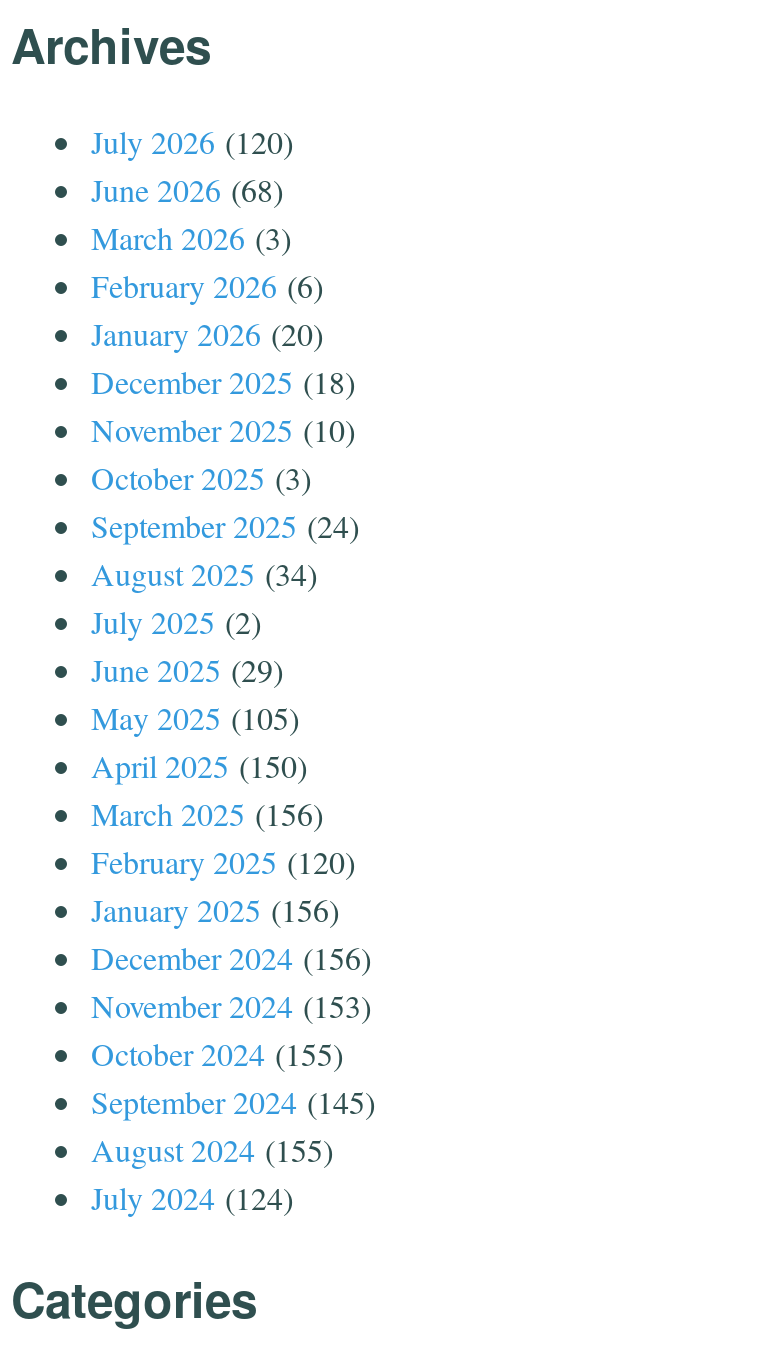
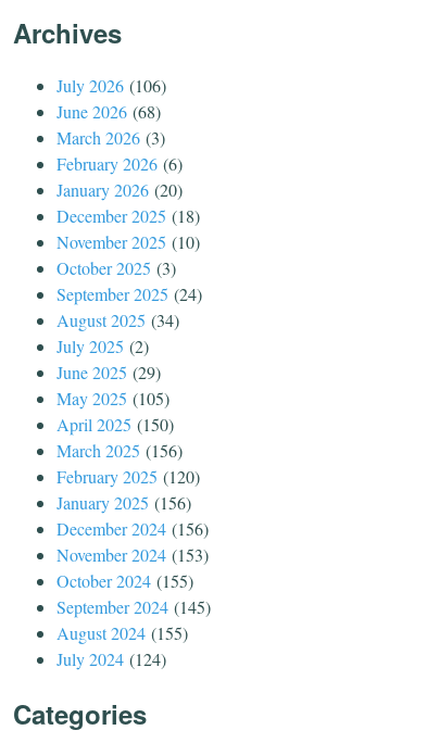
[91,121,293,163] July 2026 (120) -> [56,74,166,97] July 2026 (106)

